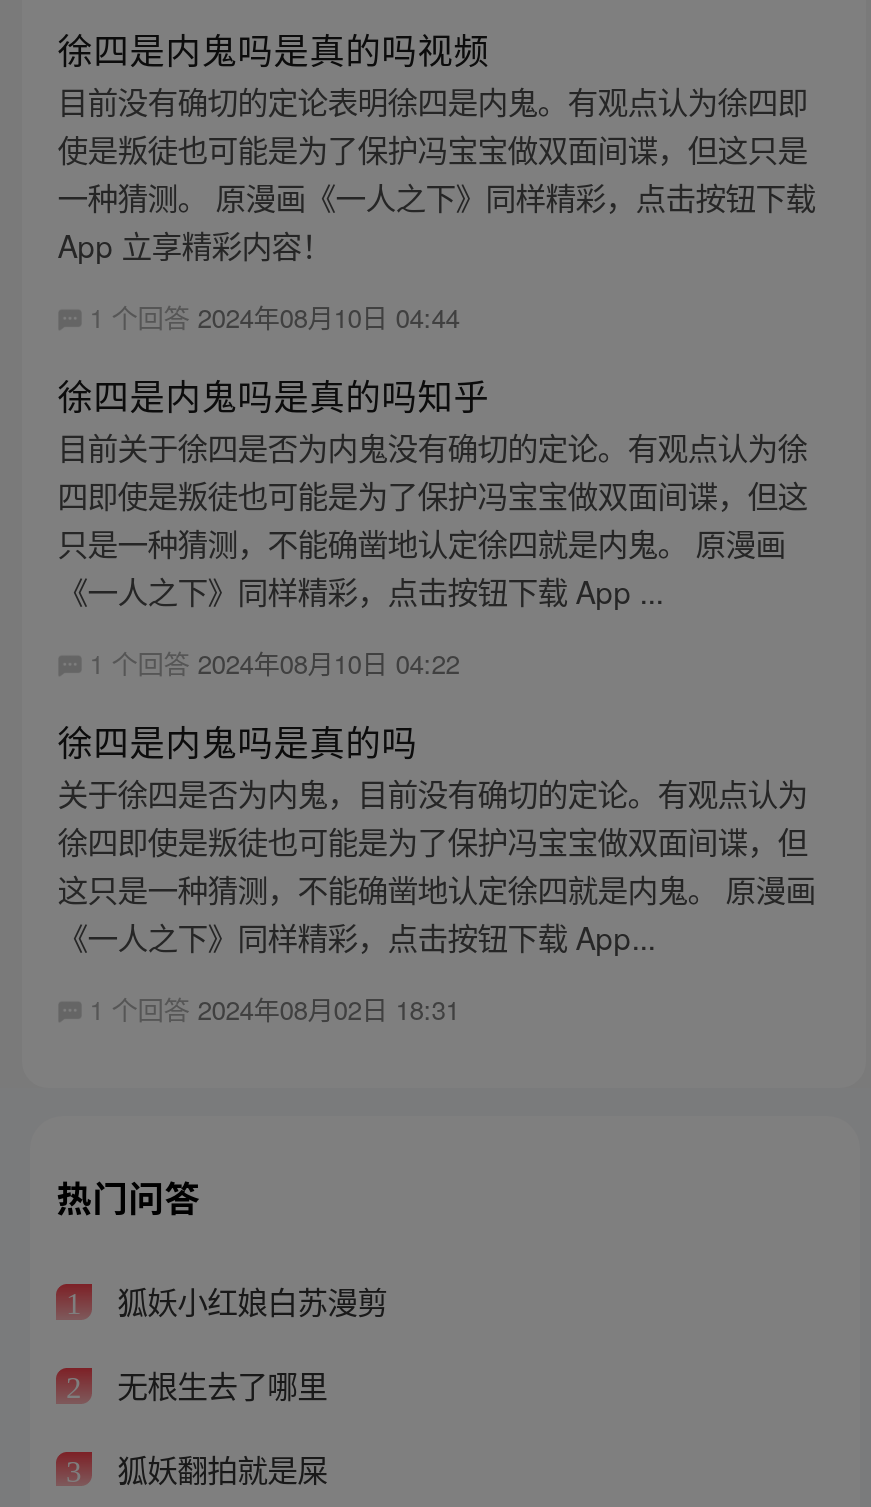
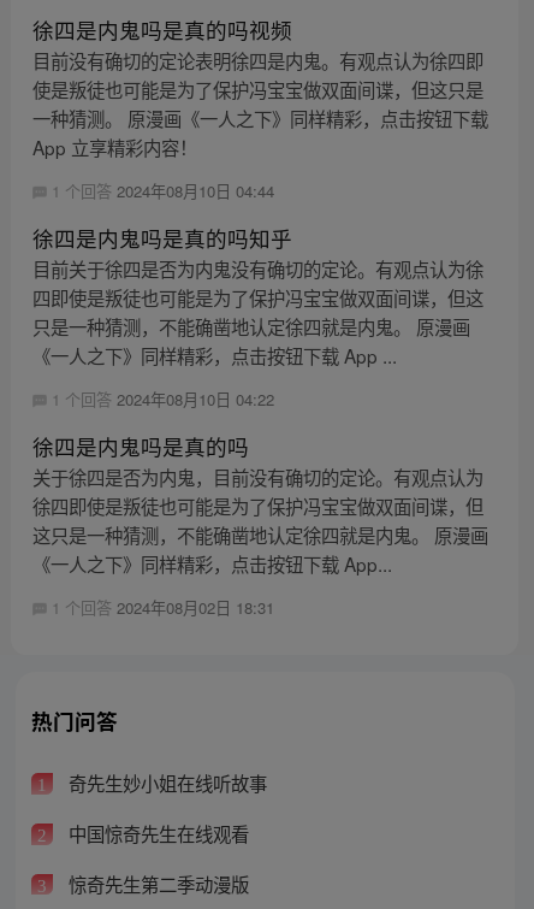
[109,1279,387,1323] 狐妖小红娘白苏漫剪 -> [63,770,267,796] 奇先生妙小姐在线听故事
[109,1362,327,1406] 无根生去了哪里 -> [63,820,248,847] 中国惊奇先生在线观看
[109,1445,327,1489] 狐妖翻拍就是屎 -> [63,870,248,897] 惊奇先生第二季动漫版

